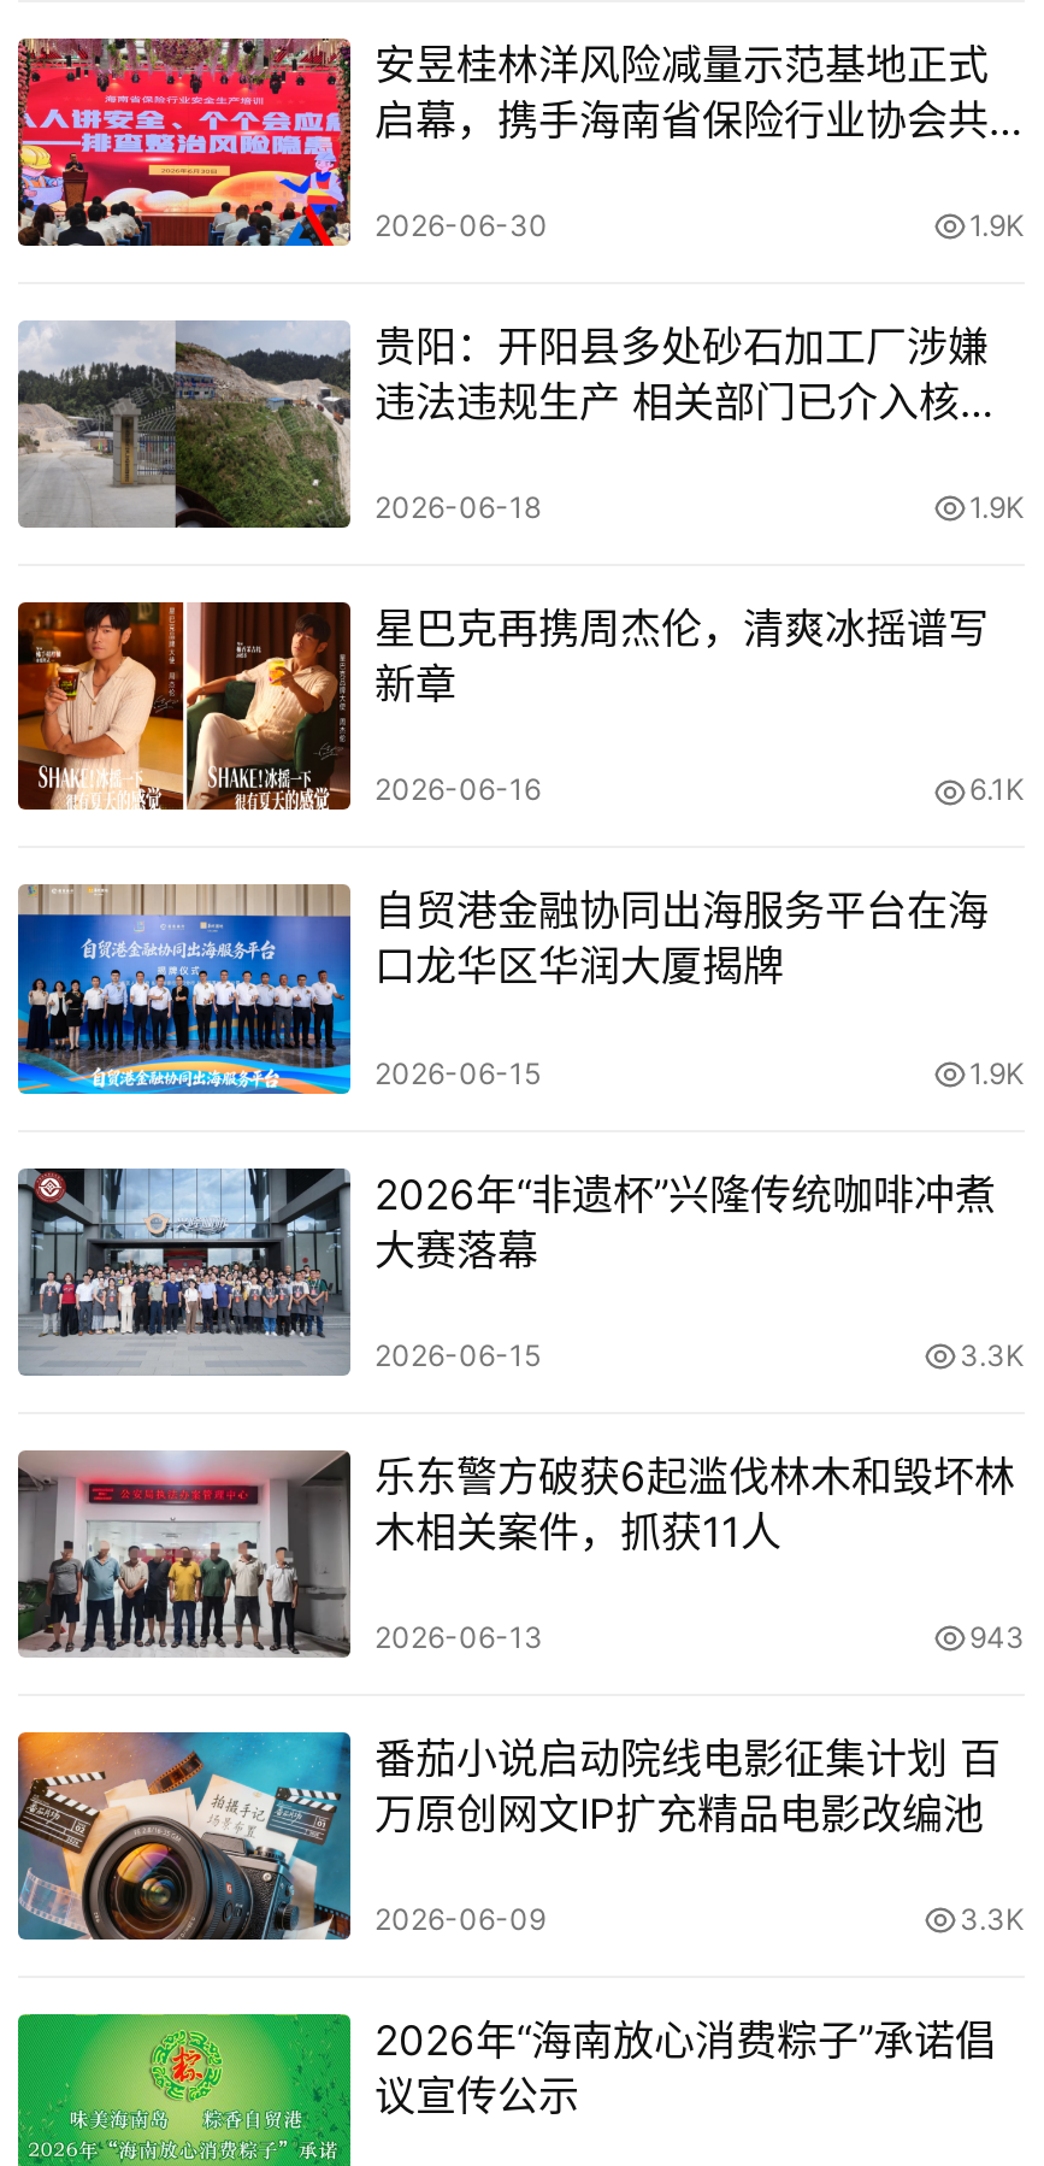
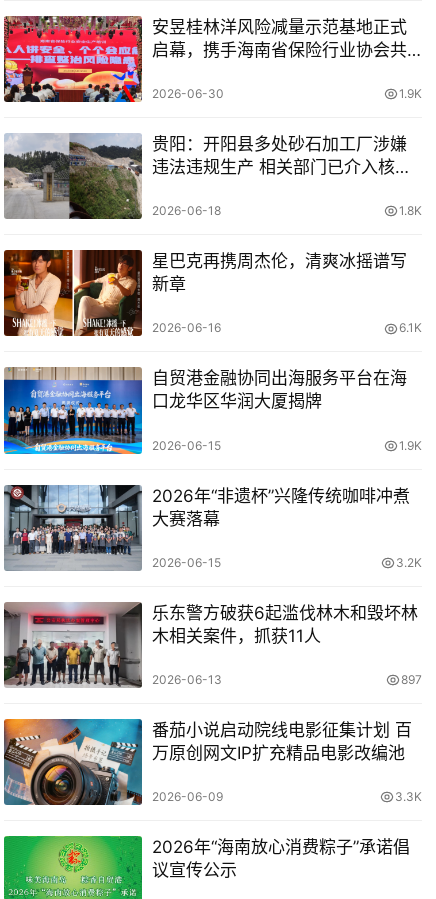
[969,490,1025,526] 1.9K -> [399,203,422,218] 1.8K
[960,1337,1025,1373] 3.3K -> [396,555,422,570] 3.2K
[969,1619,1025,1655] 943 -> [401,672,422,687] 897

